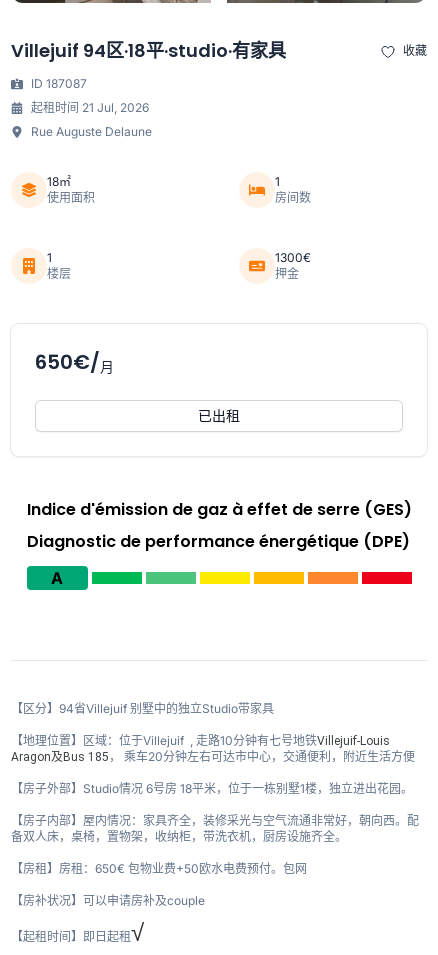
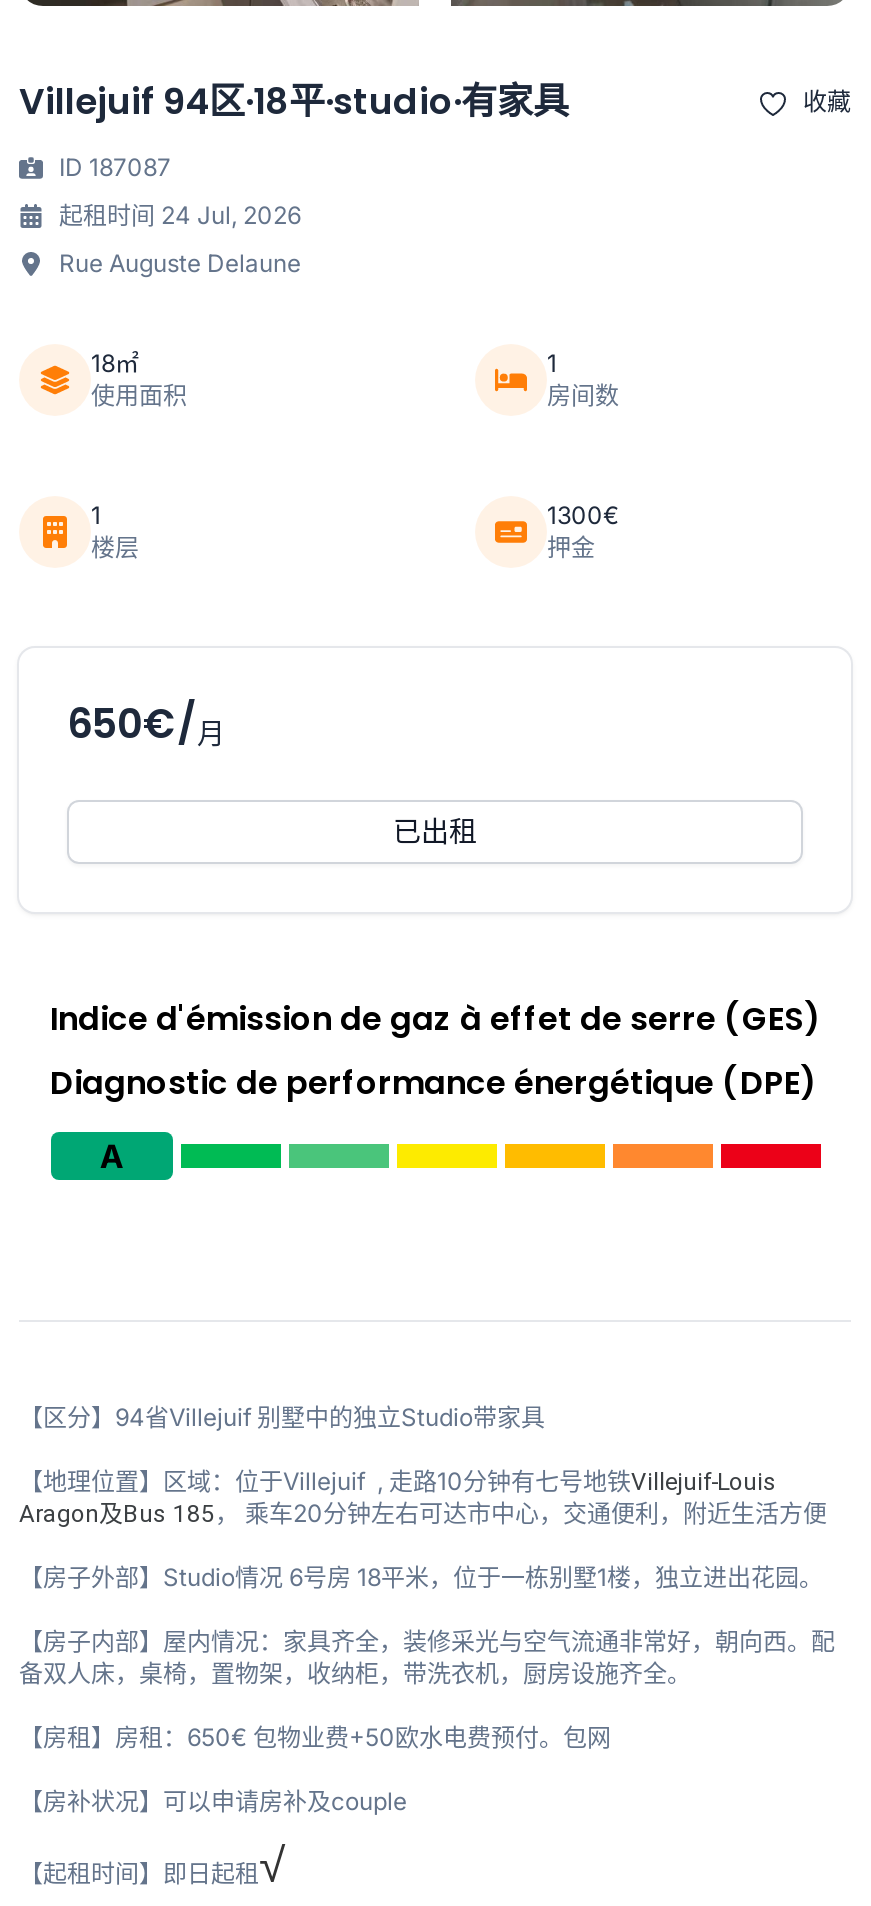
[31,100,149,115] 起租时间 21 Jul, 2026 -> [59,199,301,229] 起租时间 24 Jul, 2026

